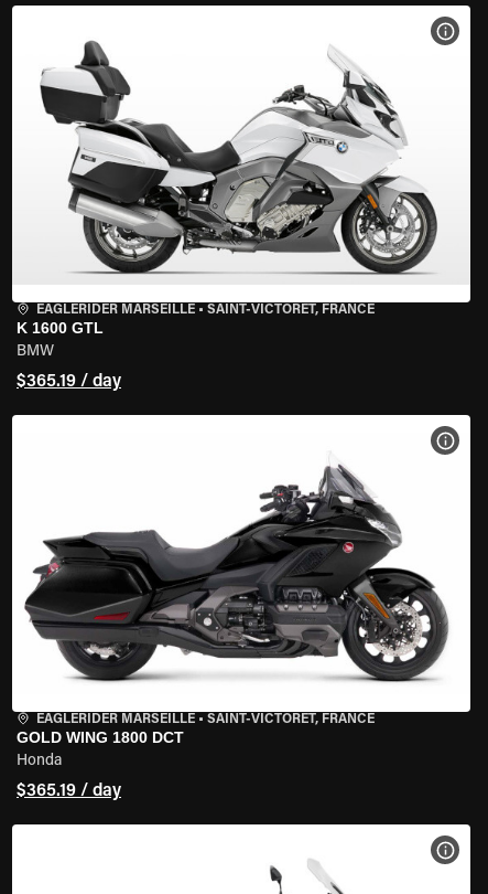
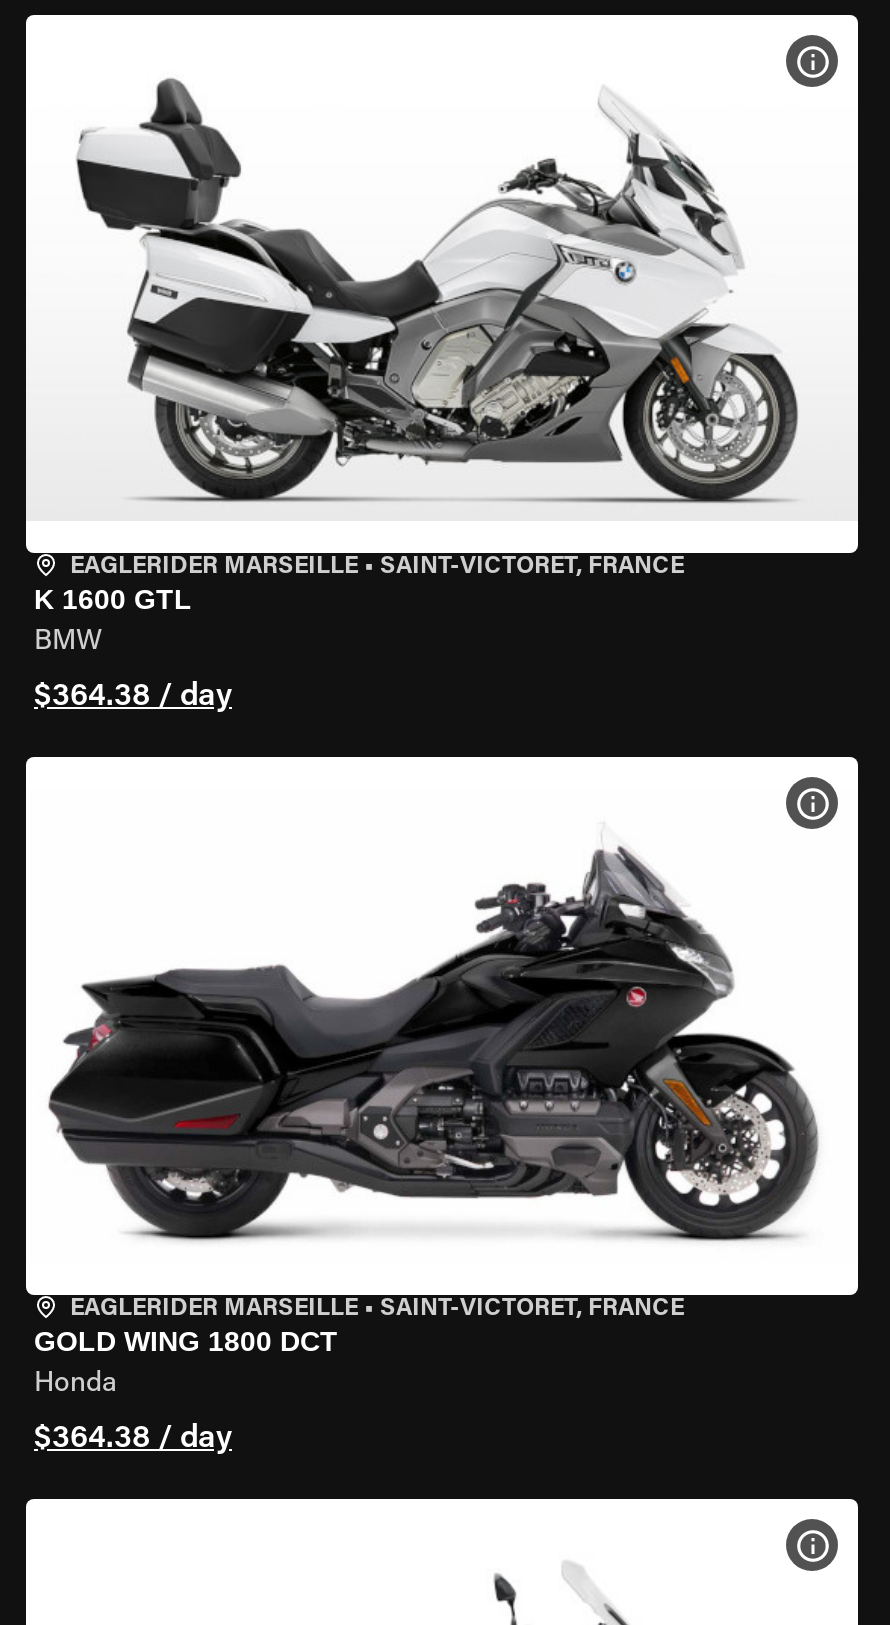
[17,373,121,391] $365.19 / day -> [34,681,232,713] $364.38 / day
[17,783,121,800] $365.19 / day -> [34,1423,232,1455] $364.38 / day

